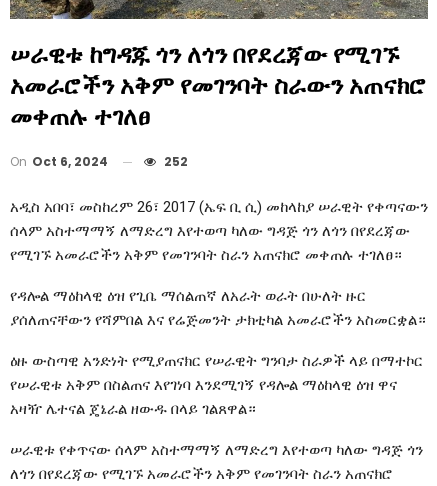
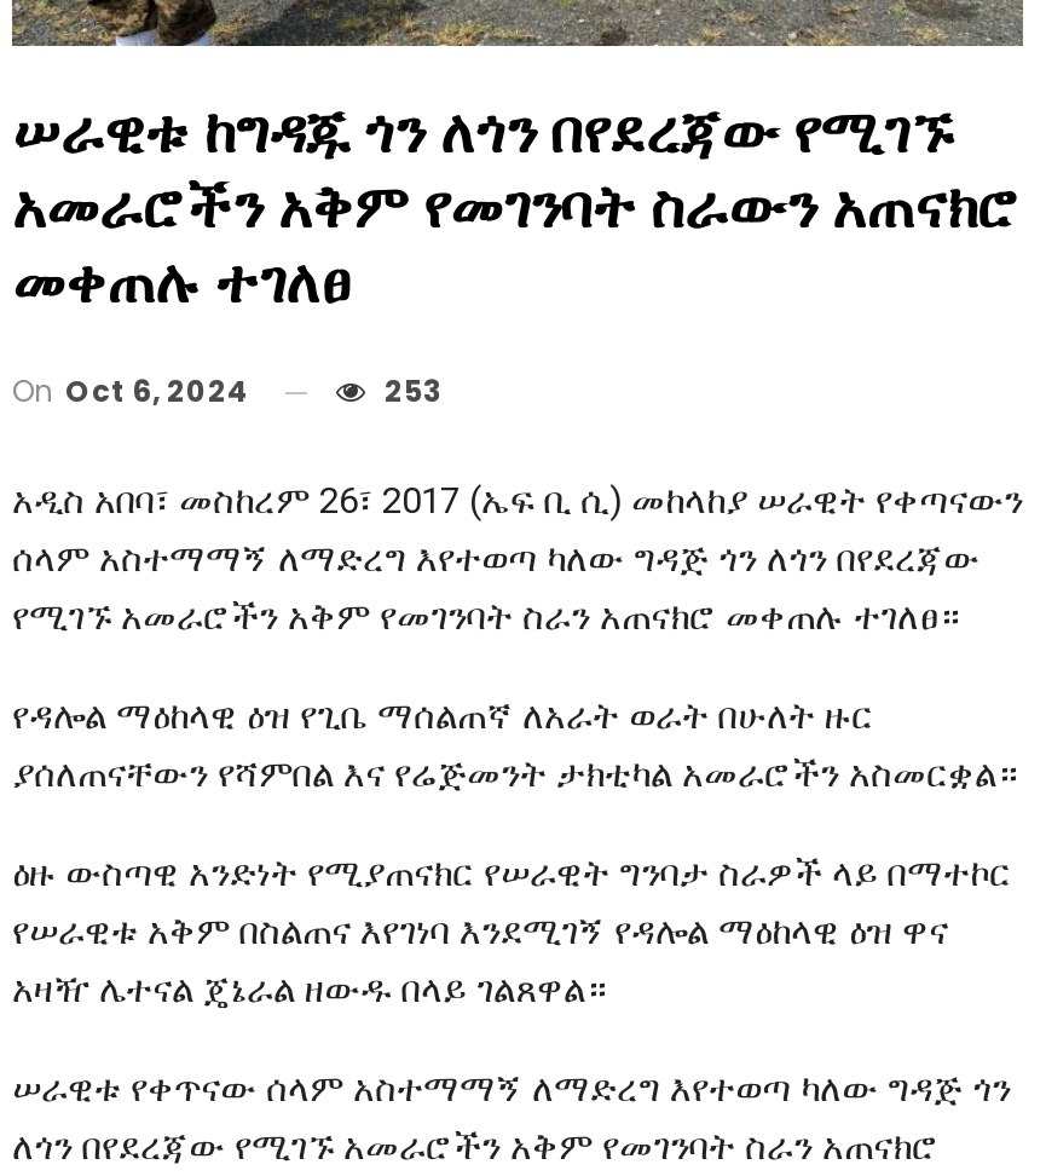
[164,153,188,170] 252 -> [385,369,443,410] 253

